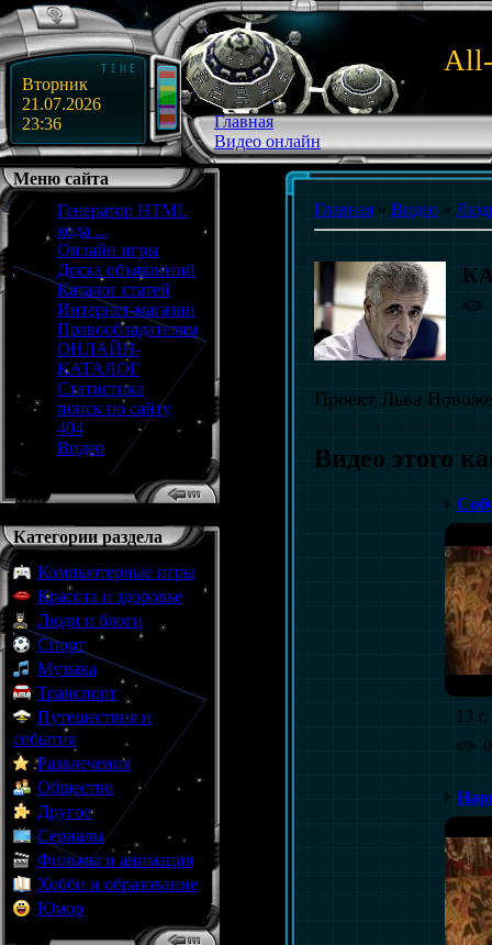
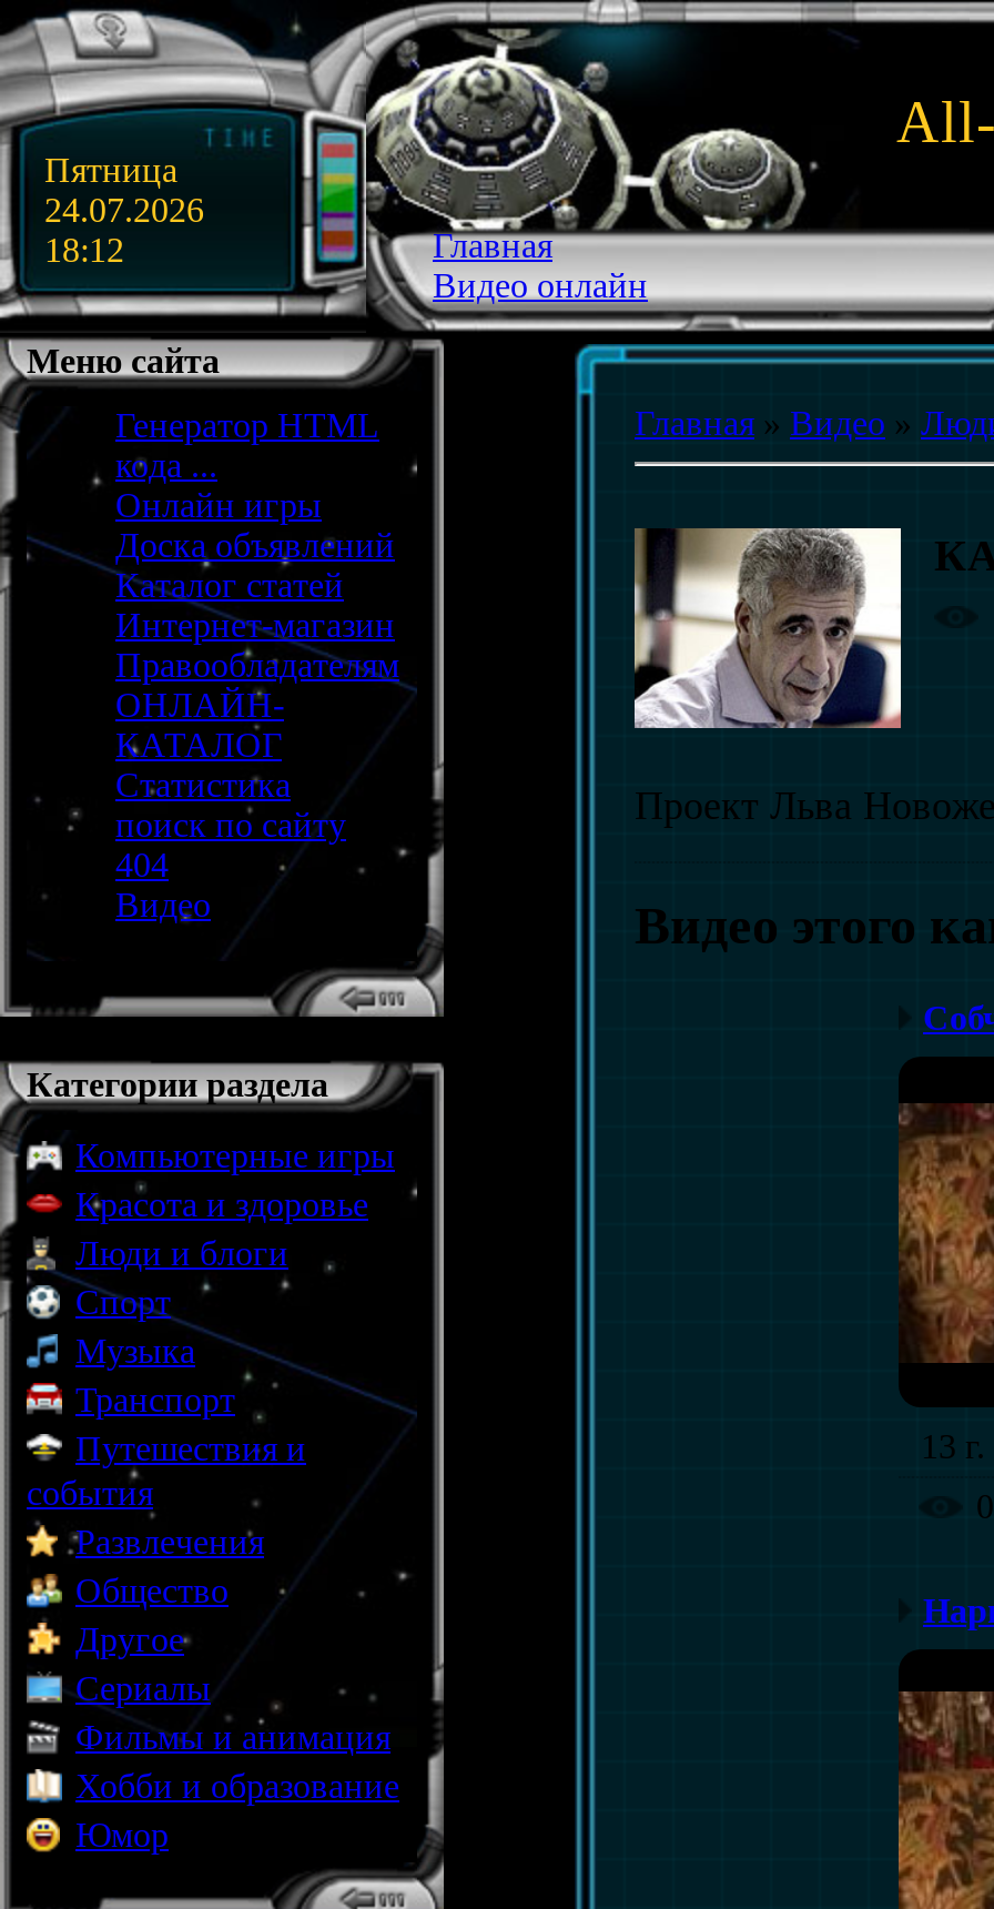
[22,75,101,133] Вторник | 21.07.2026 | 23:36 -> [44,151,204,269] Пятница | 24.07.2026 | 18:12

